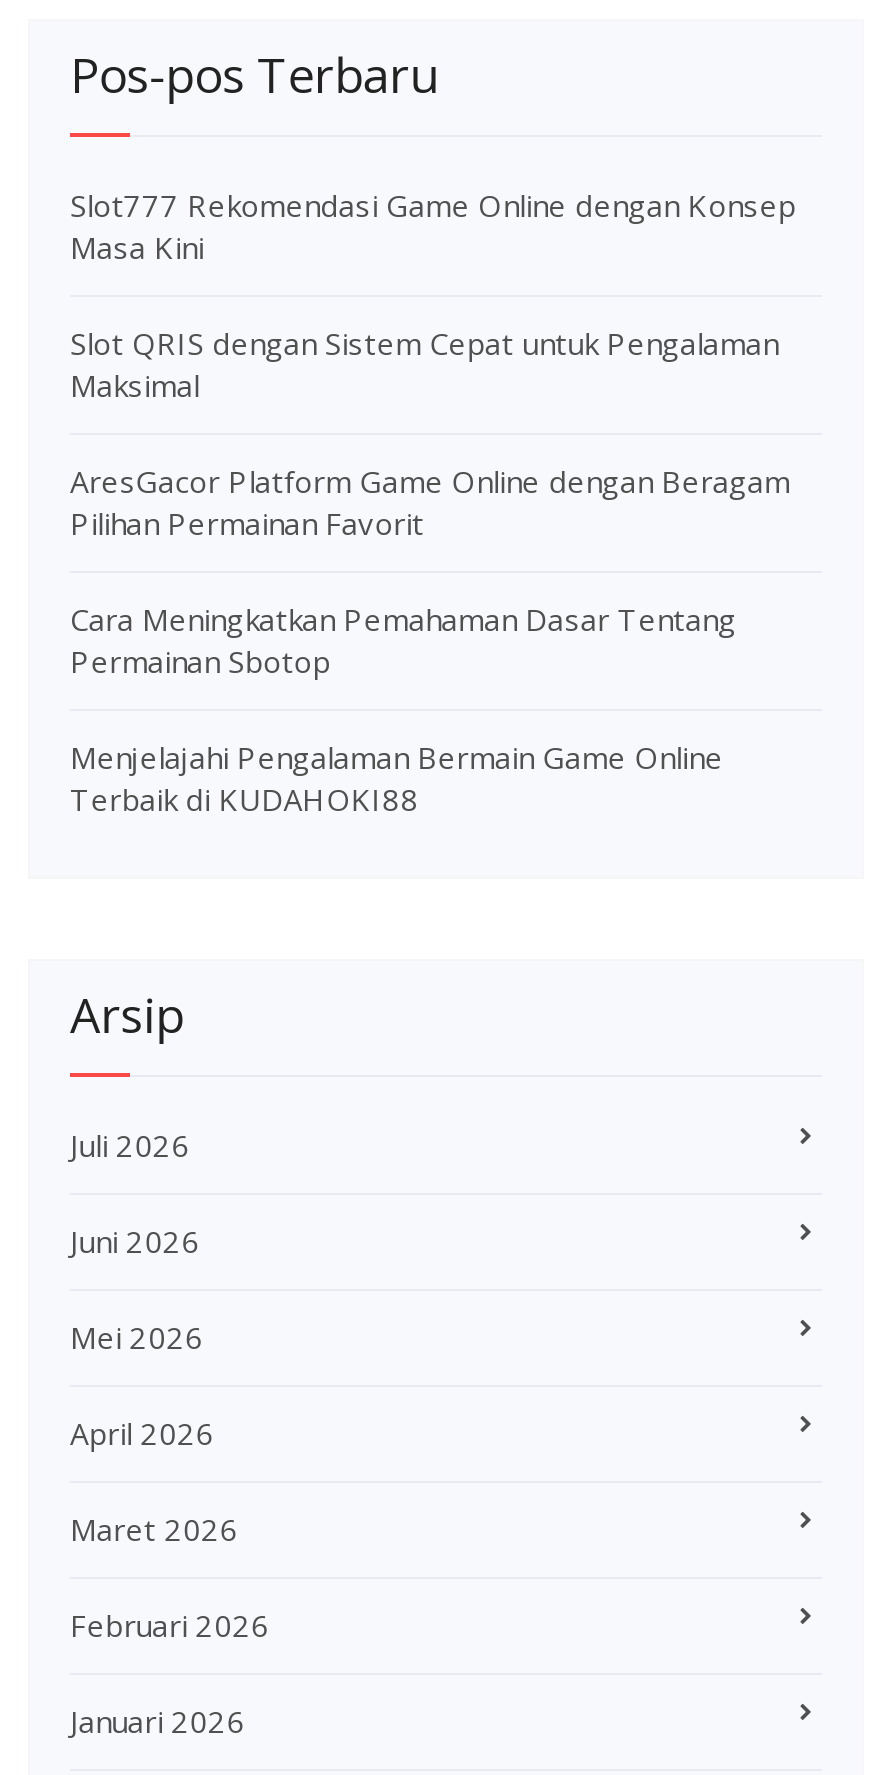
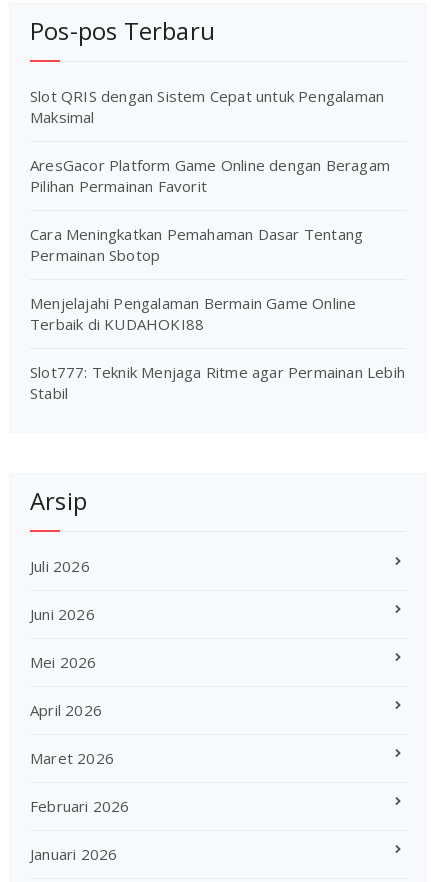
[70,185,796,267] Slot777 Rekomendasi Game Online dengan Konsep | Masa Kini -> none
moved [70,323,790,819] -> [30,86,390,334]: Slot QRIS dengan Sistem Cepat untuk Pengalaman | Maksimal | AresGacor Platform Game Online dengan Beragam | Pilihan Permainan Favorit | Cara Meningkatkan Pemahaman Dasar Tentang | Permainan Sbotop | Menjelajahi Pengalaman Bermain Game Online | Terbaik di KUDAHOKI88
none -> [30,362,405,403] Slot777: Teknik Menjaga Ritme agar Permainan Lebih | Stabil

